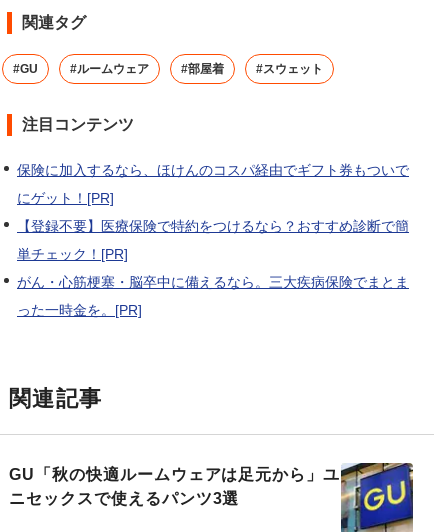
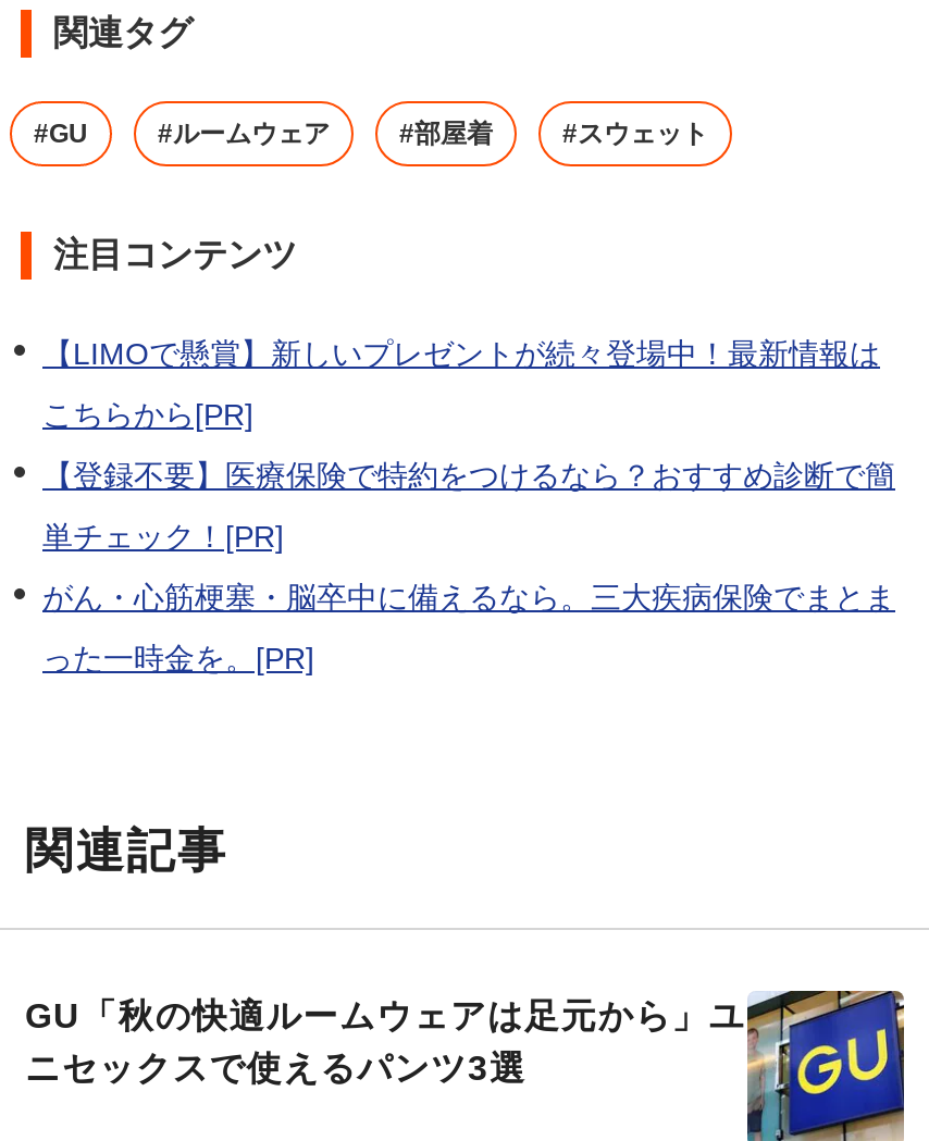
[17,162,409,178] 保険に加入するなら、ほけんのコスパ経由でギフト券もついで -> [42,336,880,371] 【LIMOで懸賞】新しいプレゼントが続々登場中！最新情報は
[17,190,114,206] にゲット！[PR] -> [42,397,253,432] こちらから[PR]

